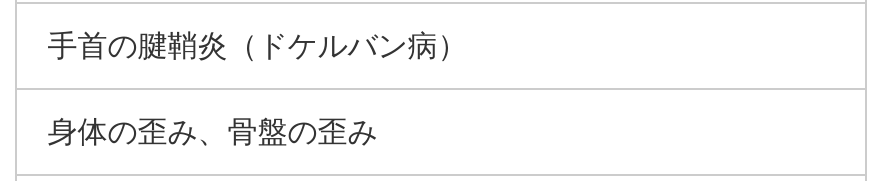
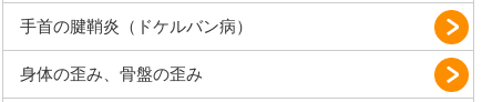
none -> [433,9,470,45] [image]
none -> [433,57,470,93] [image]

